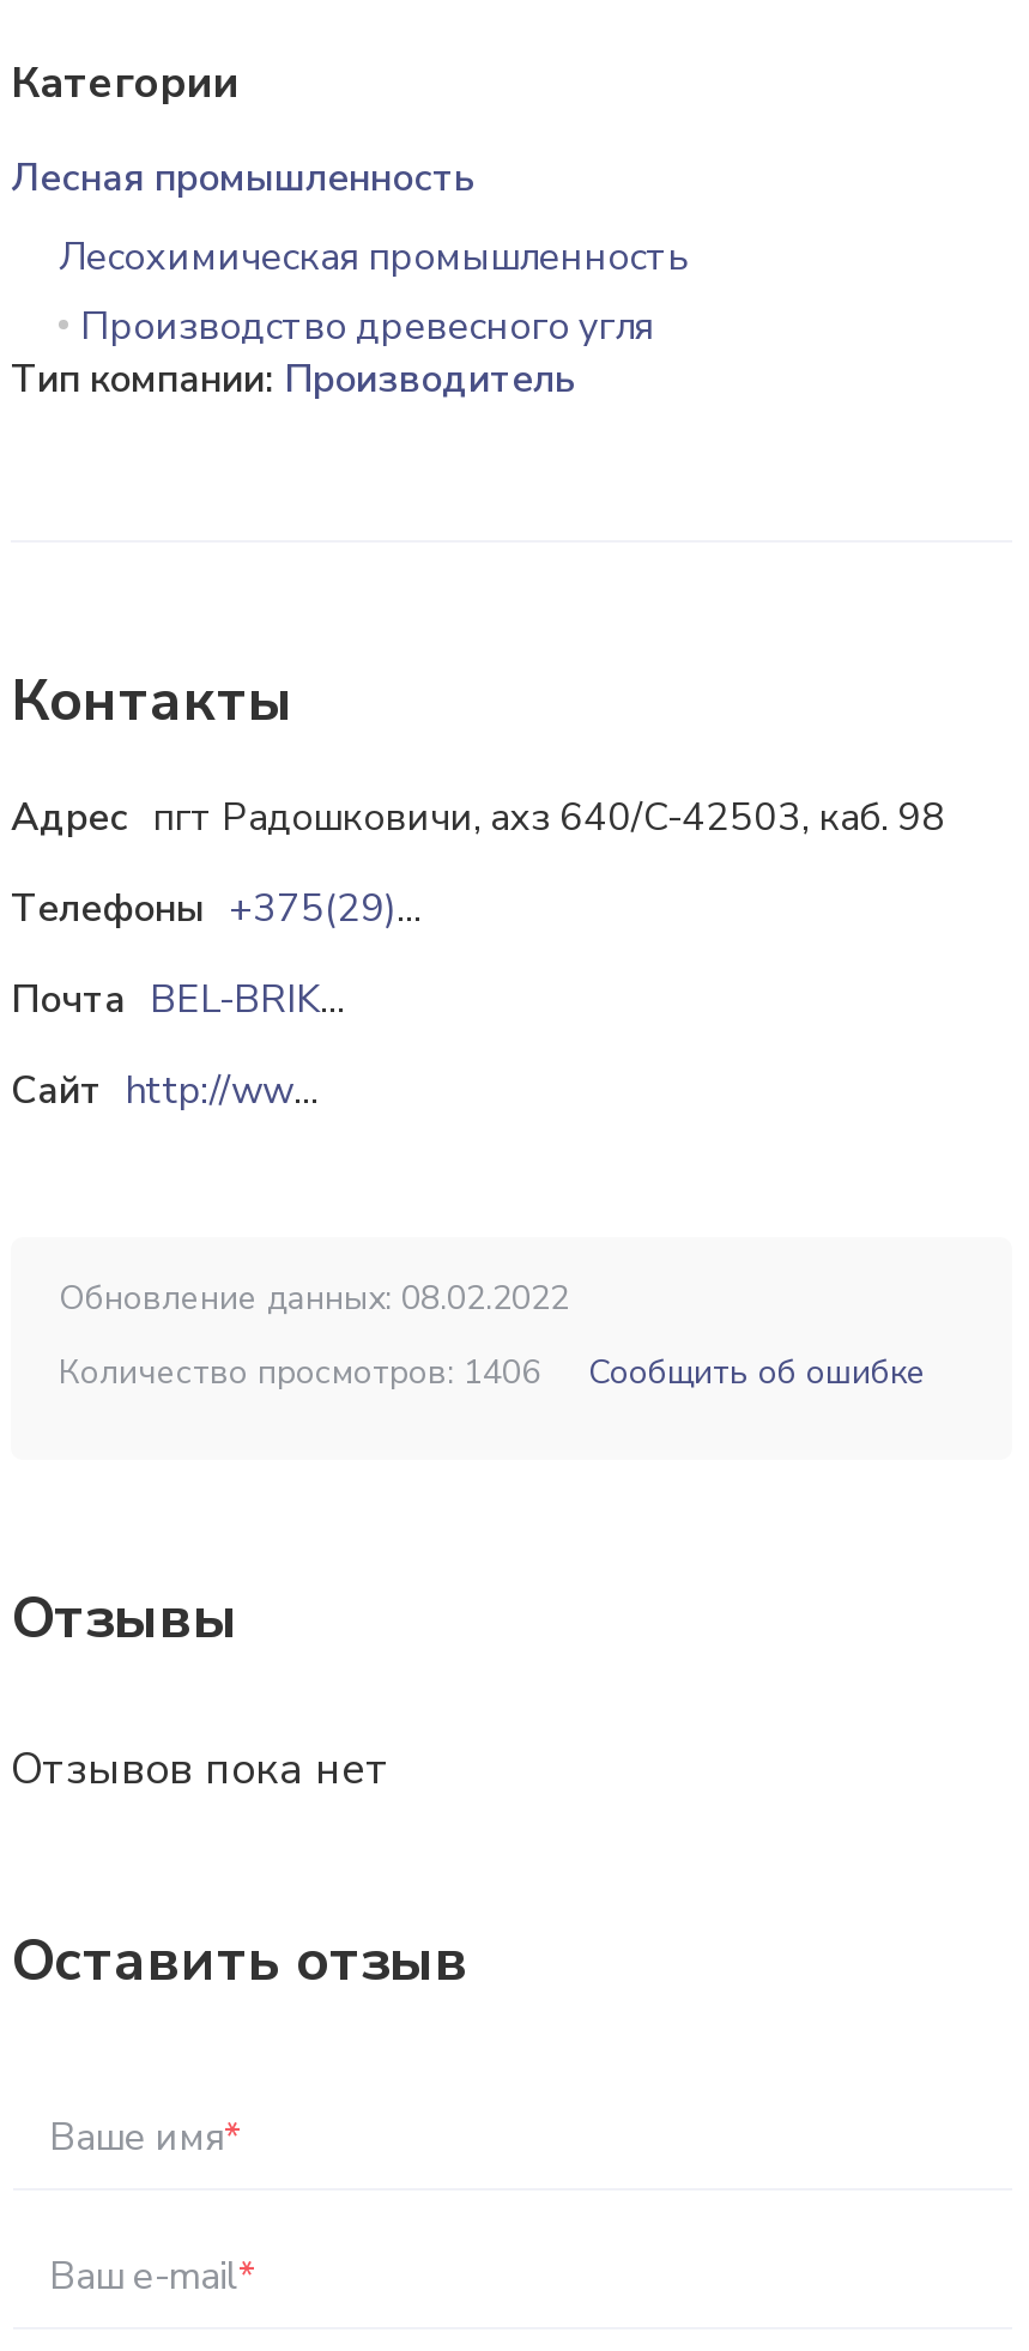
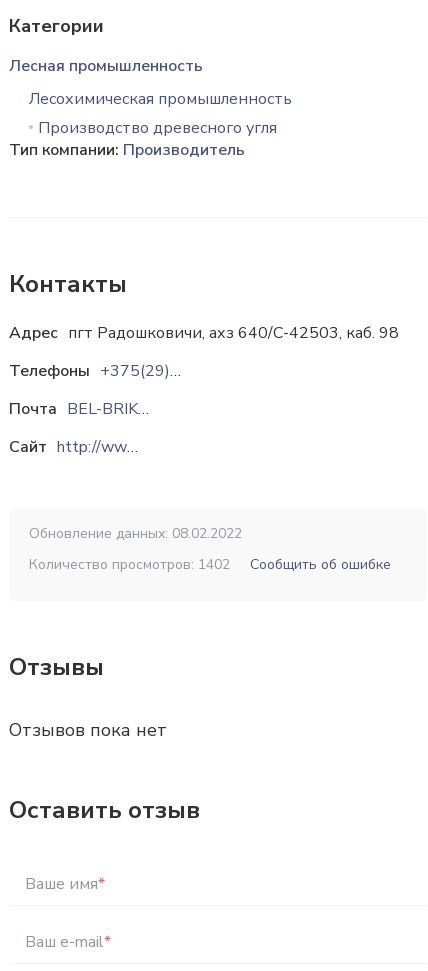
[59,1350,540,1395] Количество просмотров: 1406 -> [29,555,230,574] Количество просмотров: 1402

